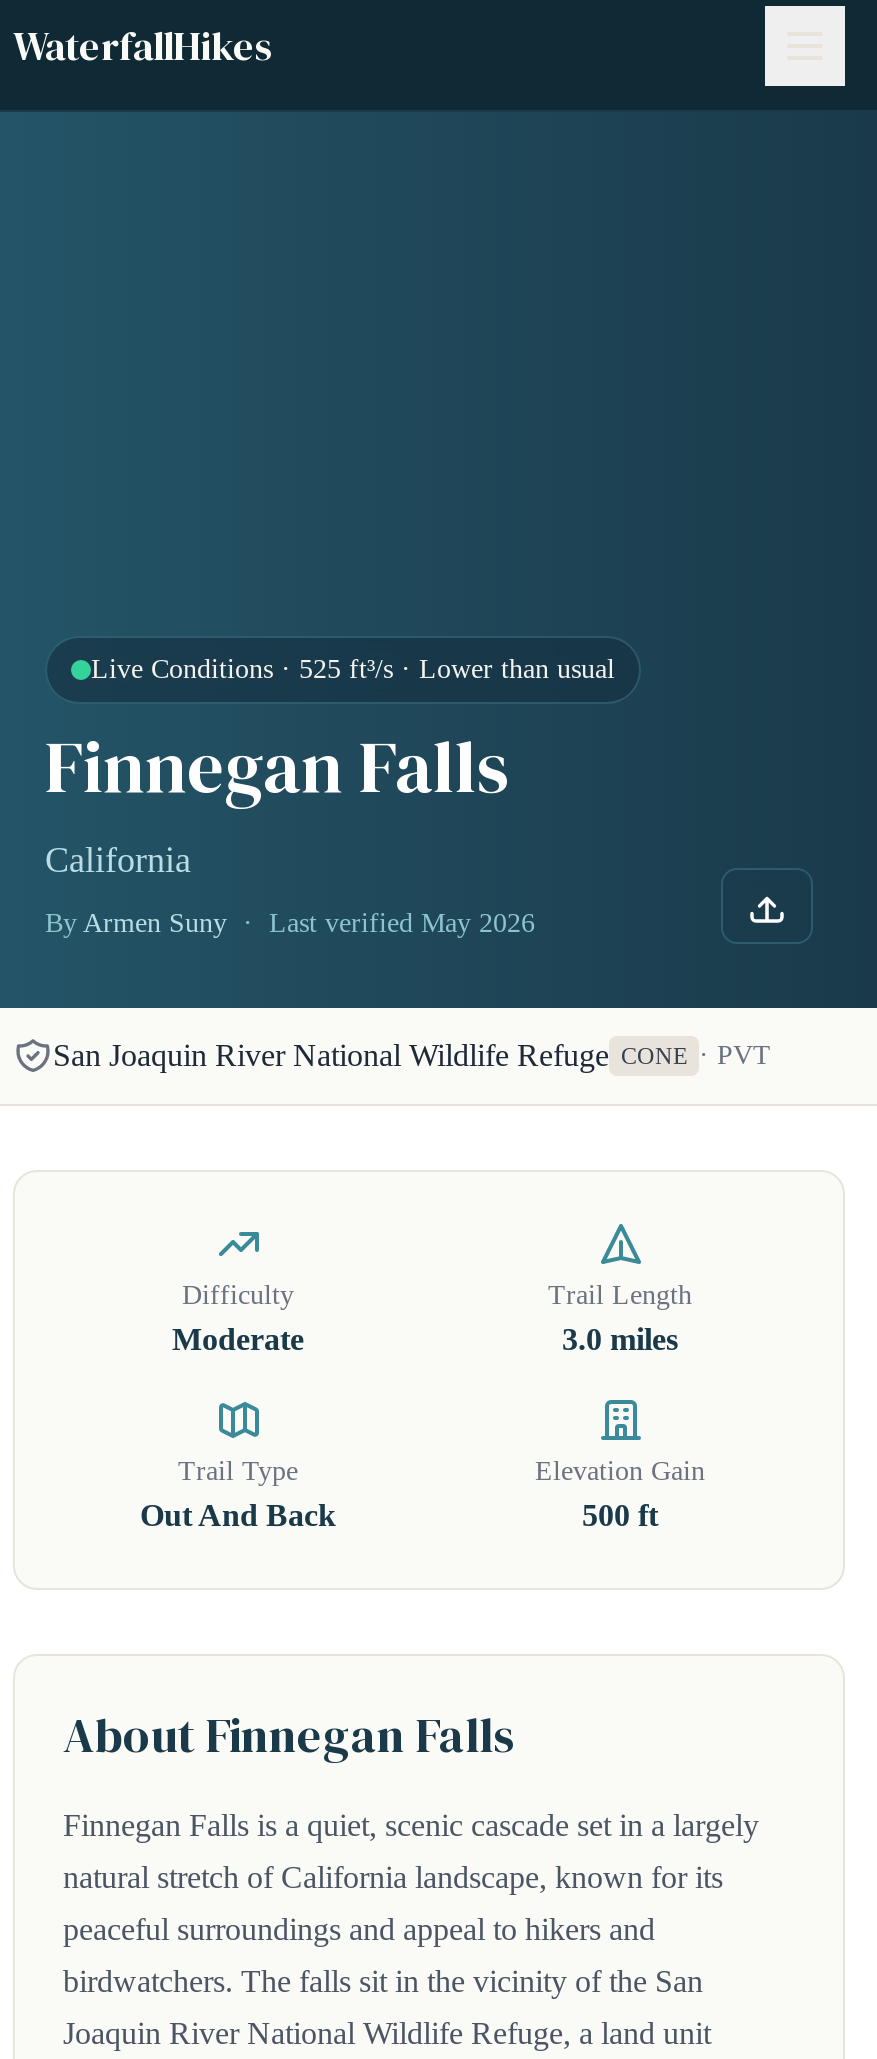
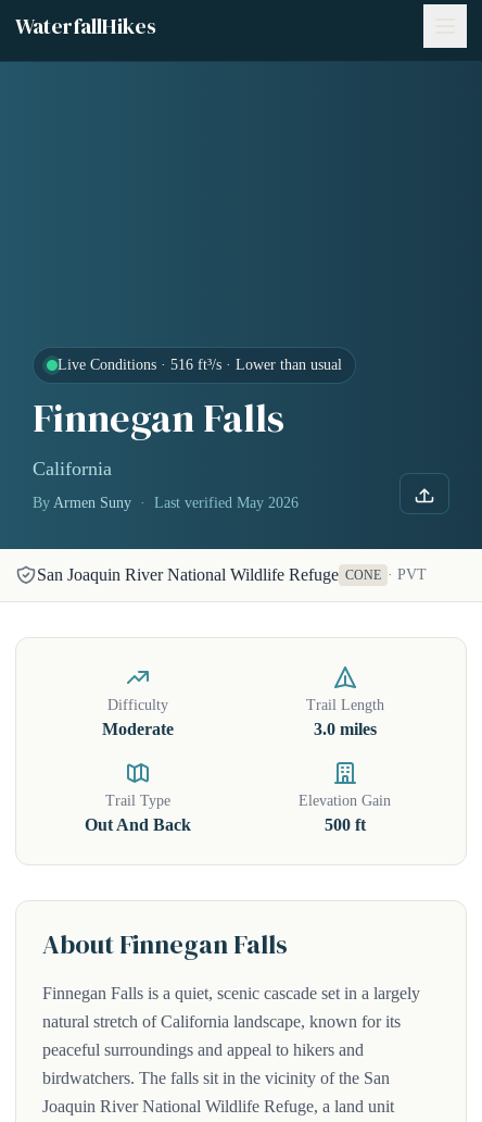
[91,654,615,684] Live Conditions · 525 ft³/s · Lower than usual -> [58,357,342,373] Live Conditions · 516 ft³/s · Lower than usual

